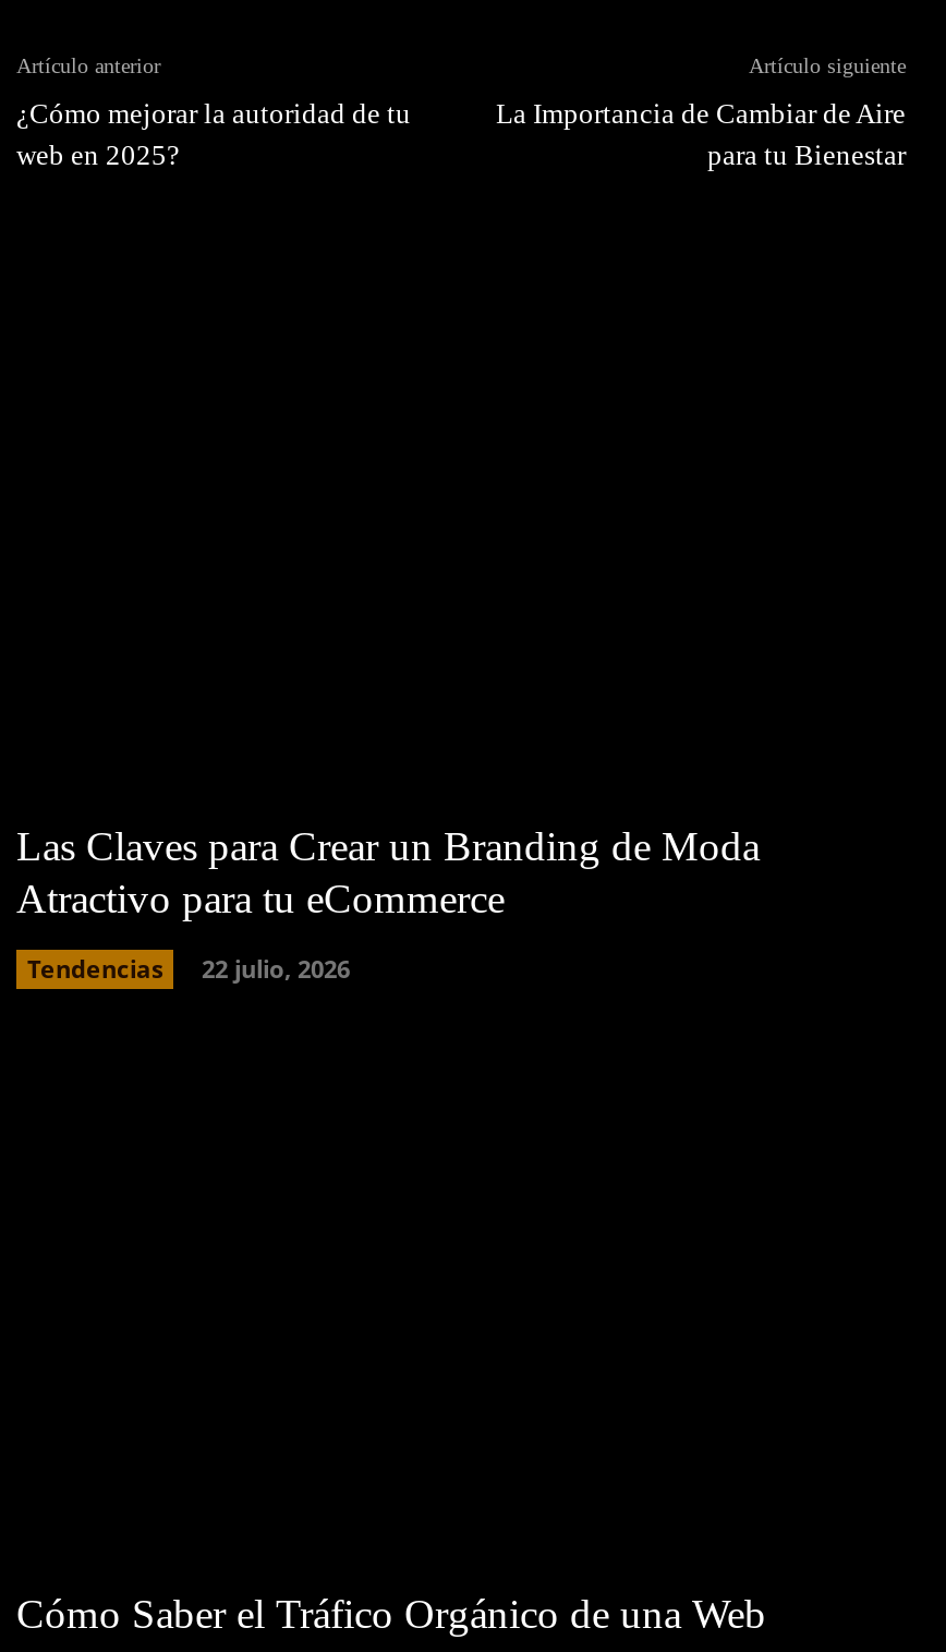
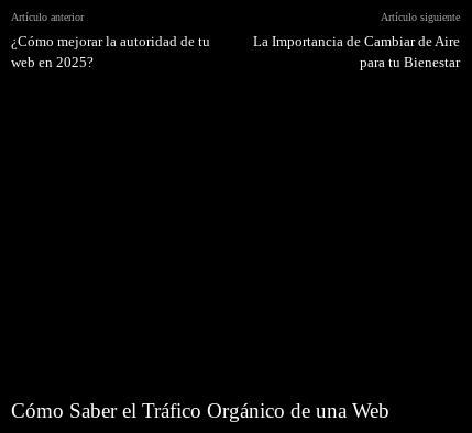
[16,823,760,984] Las Claves para Crear un Branding de Moda | Atractivo para tu eCommerce | Tendencias | 22 julio, 2026 -> none

